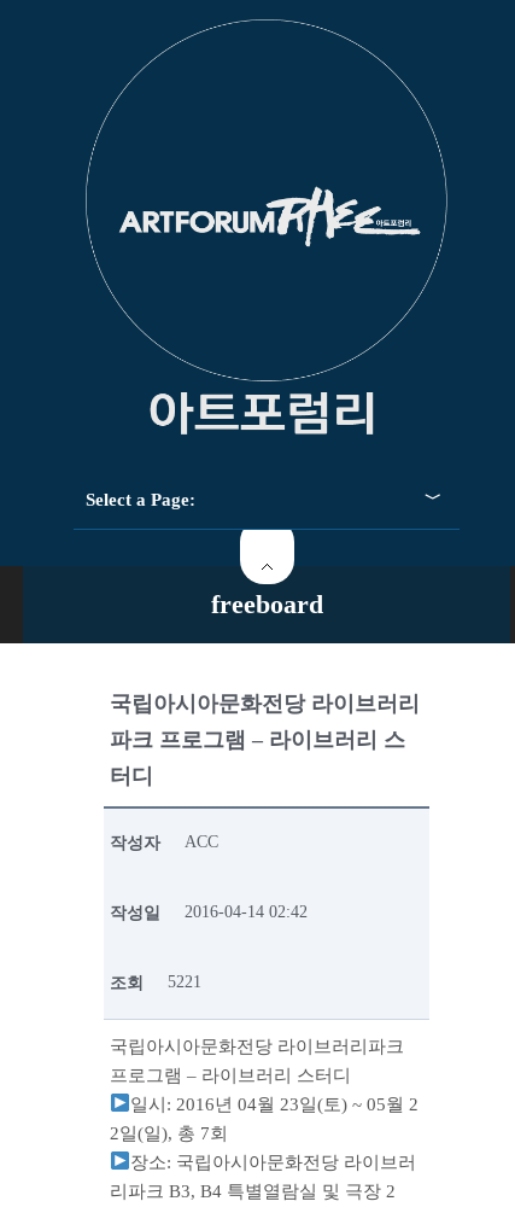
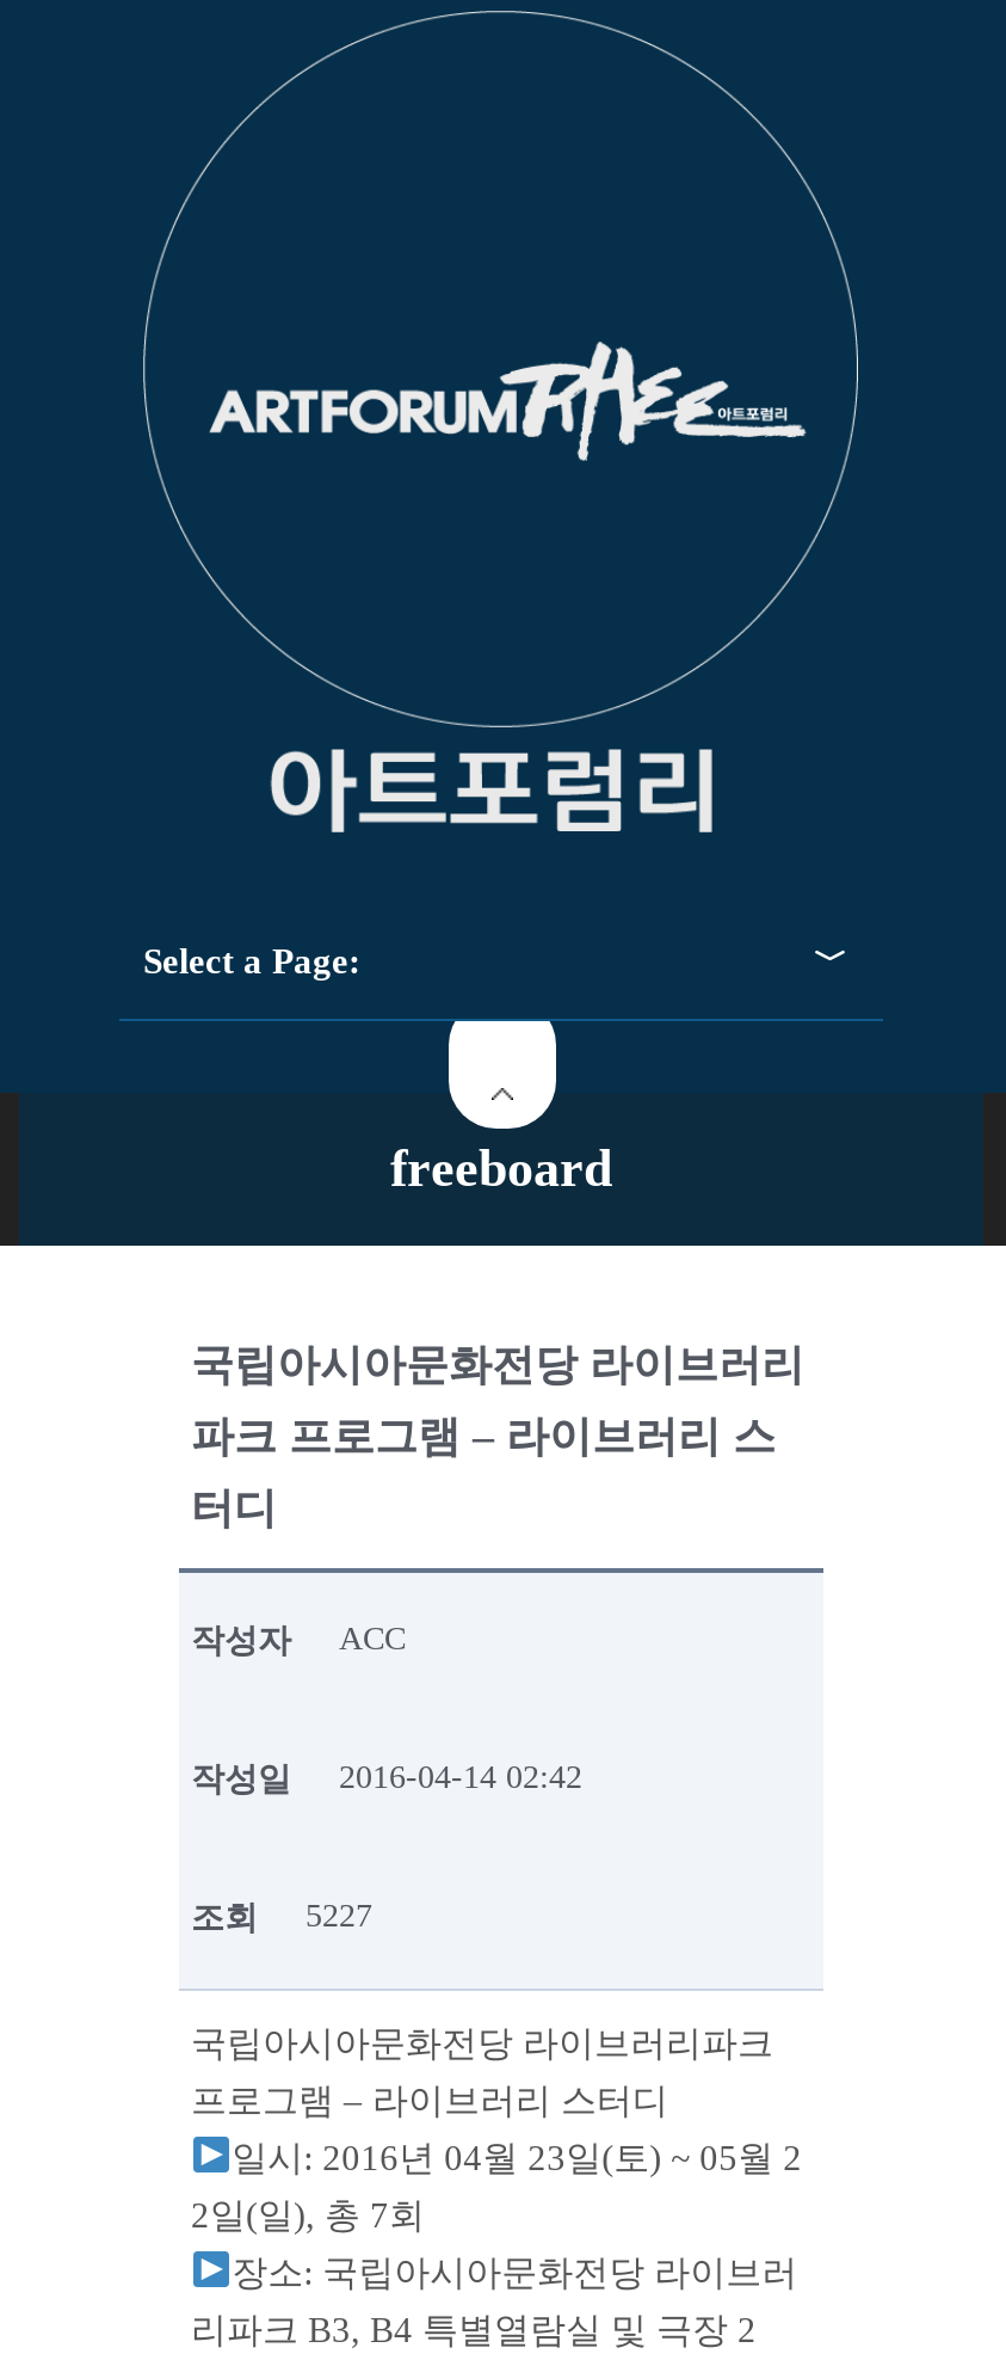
[110,972,201,992] 조회 5221 -> [191,1897,372,1935] 조회 5227

